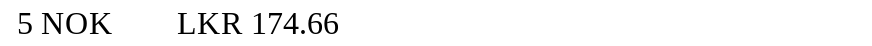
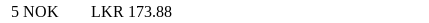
[17,7,339,41] 5 NOK LKR 174.66 -> [11,3,172,20] 5 NOK LKR 173.88

